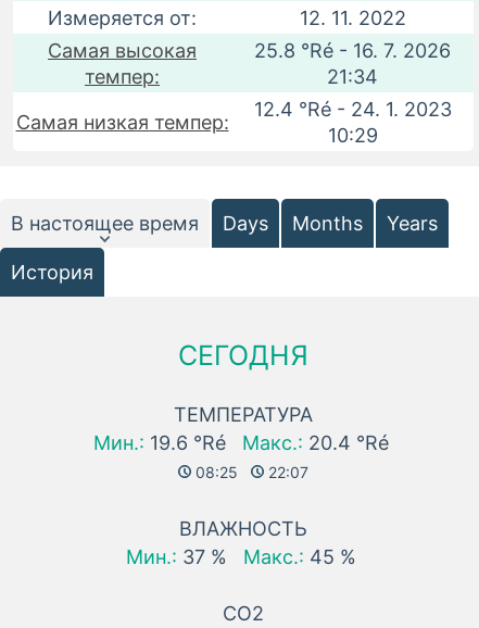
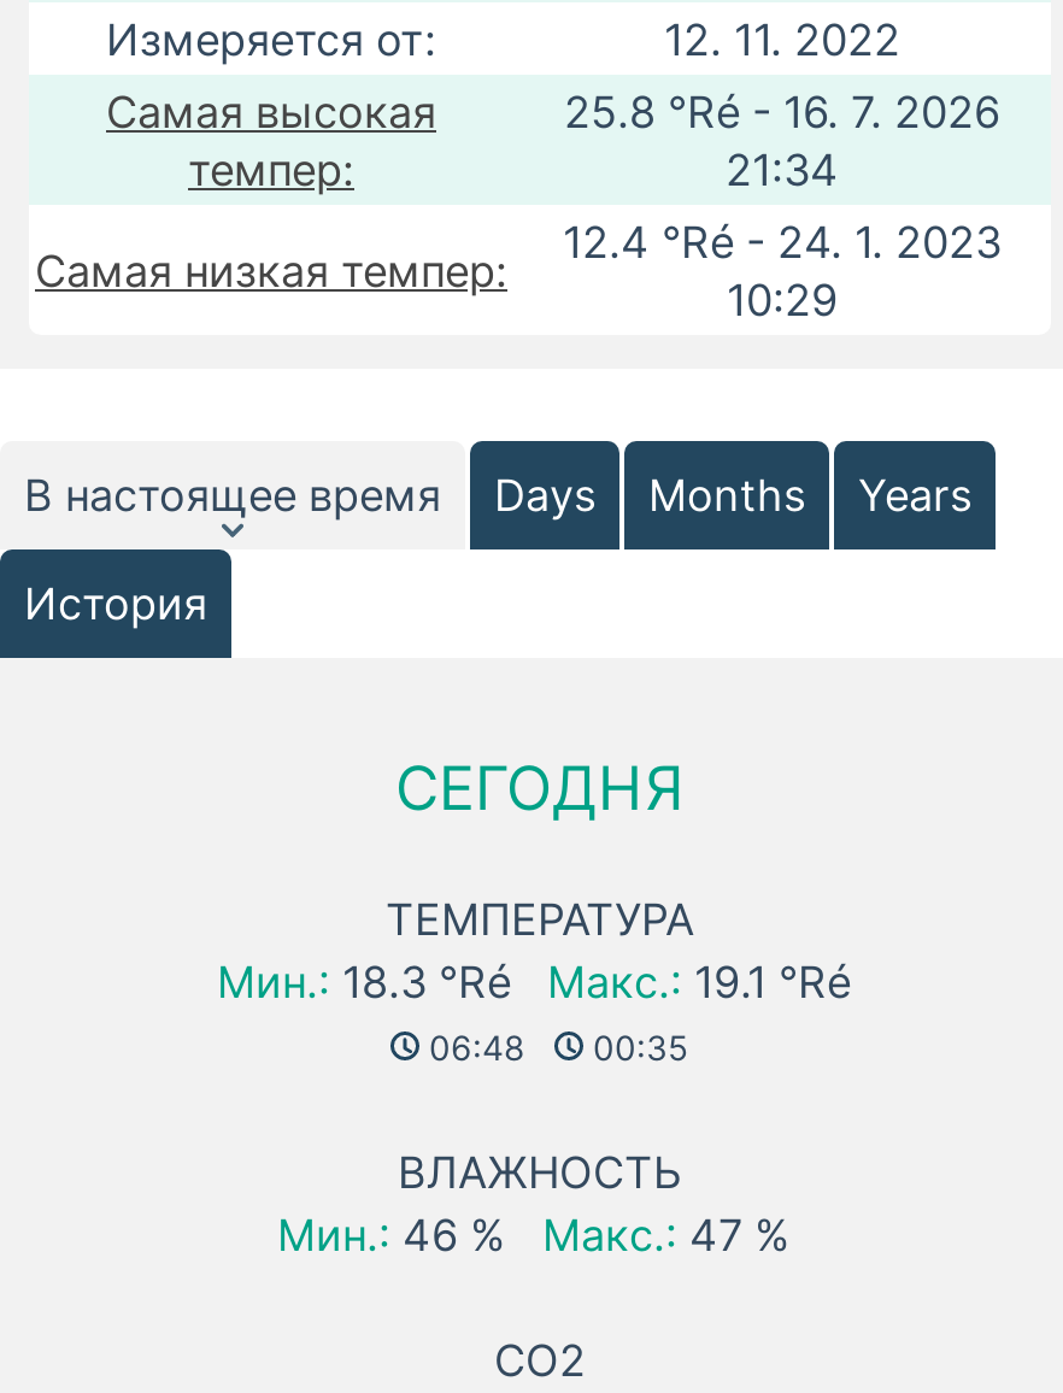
[93,431,394,454] Мин.: 19.6 °Ré Макс.: 20.4 °Ré -> [217,957,863,1007] Мин.: 18.3 °Ré Макс.: 19.1 °Ré
[191,463,251,481] 08:25 -> [419,1027,554,1068] 06:48
[264,463,308,481] 22:07 -> [583,1027,689,1068] 00:35
[125,545,361,568] Мин.: 37 % Макс.: 45 % -> [277,1210,803,1260] Мин.: 46 % Макс.: 47 %

